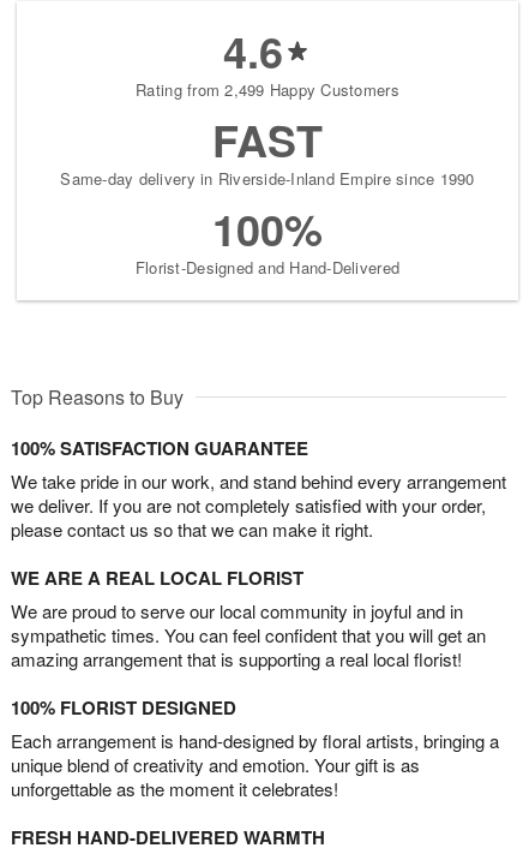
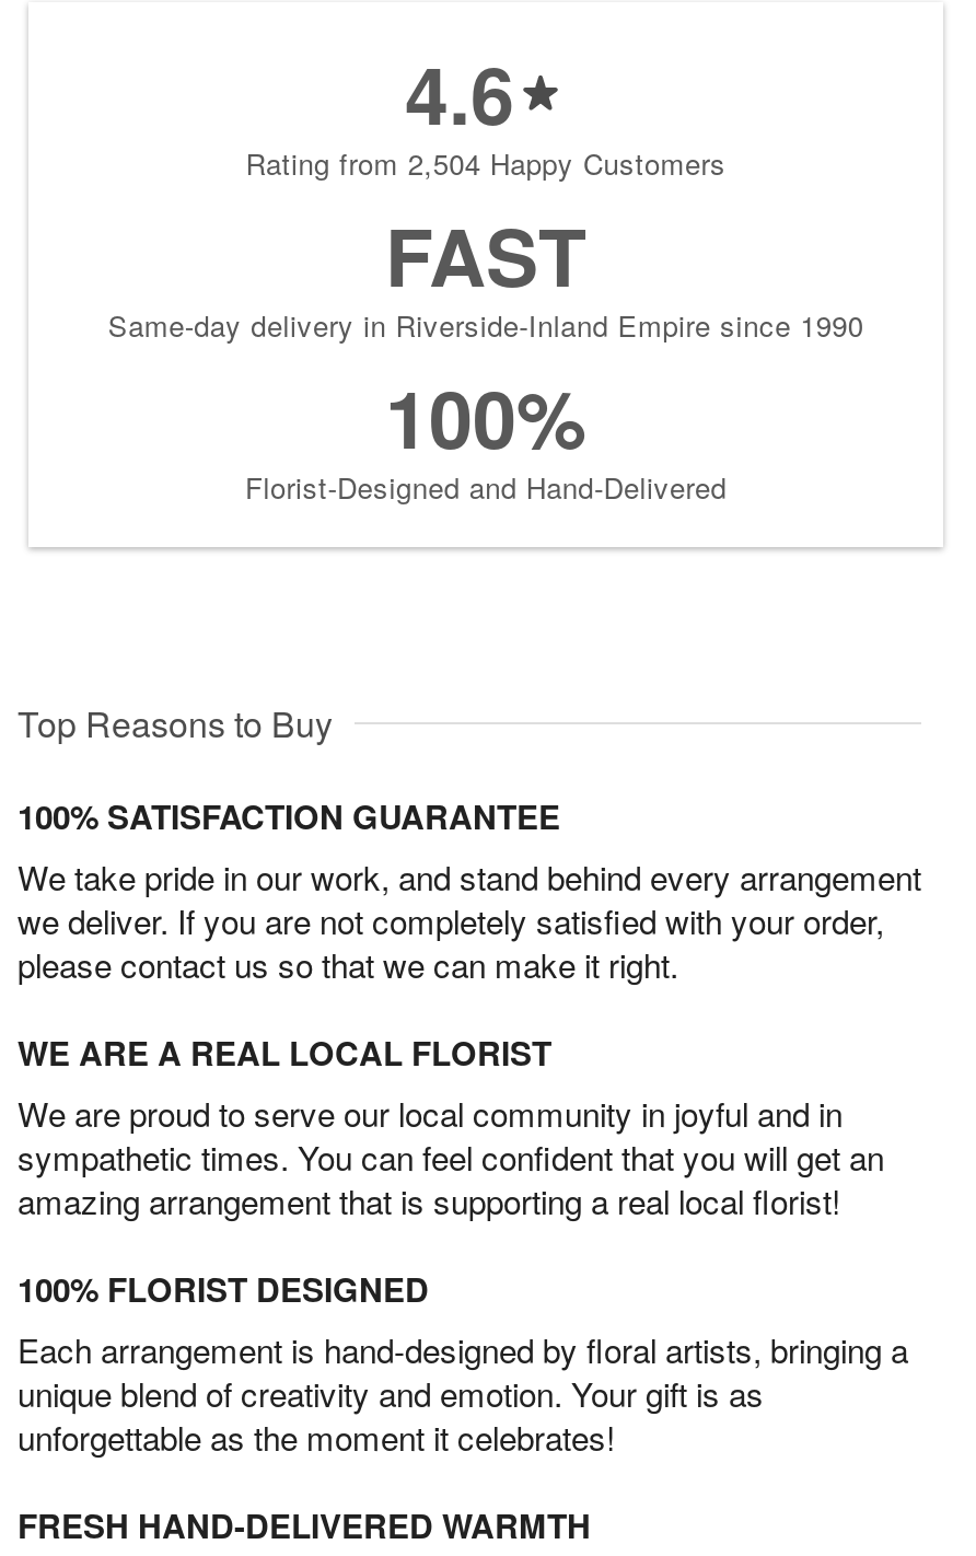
[136,78,399,101] Rating from 2,499 Happy Customers -> [246,142,726,184] Rating from 2,504 Happy Customers

